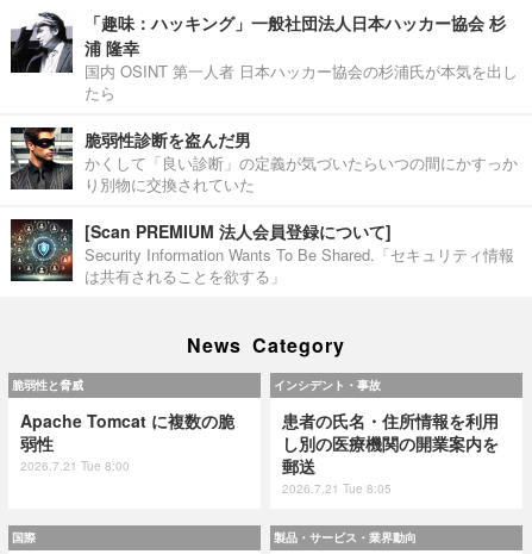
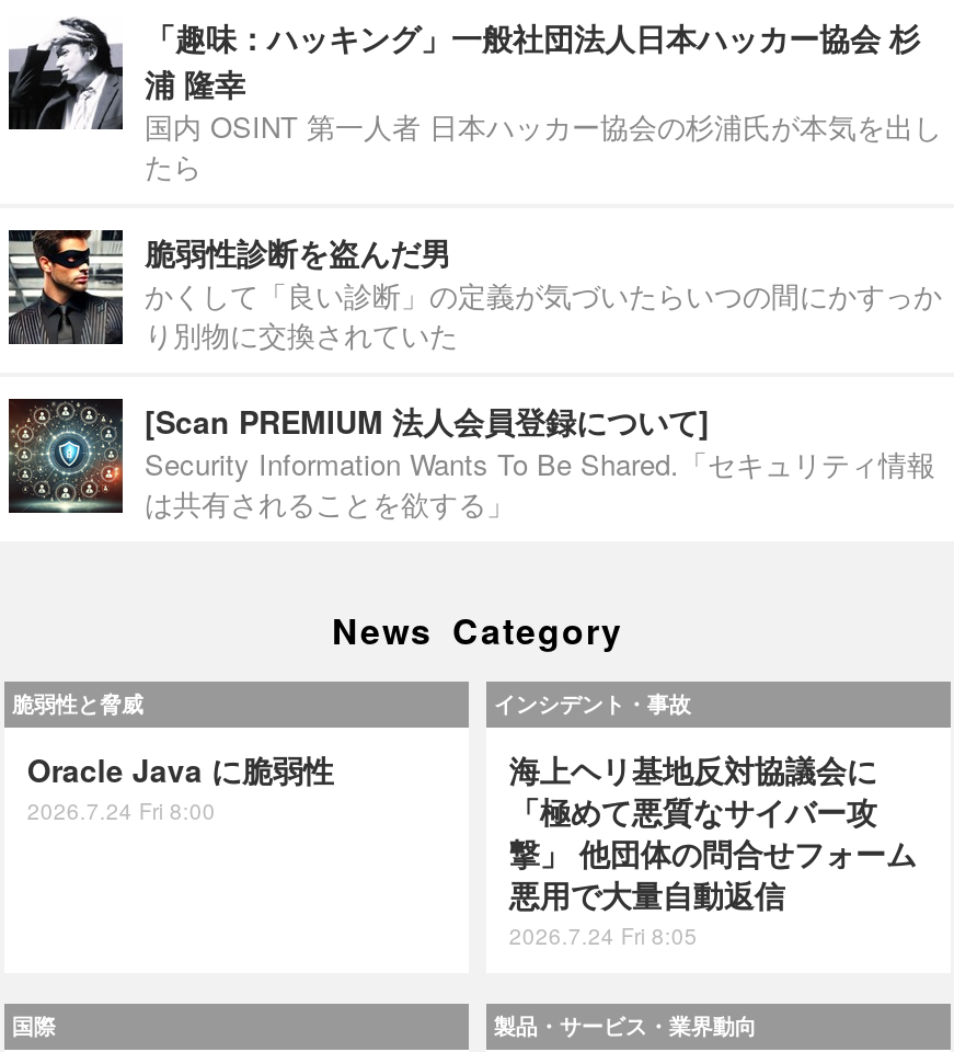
[21,409,235,474] Apache Tomcat に複数の脆 | 弱性 | 2026.7.21 Tue 8:00 -> [27,747,334,826] Oracle Java に脆弱性 | 2026.7.24 Fri 8:00
[283,409,499,497] 患者の氏名・住所情報を利用 | し別の医療機関の開業案内を | 郵送 | 2026.7.21 Tue 8:05 -> [509,747,917,951] 海上ヘリ基地反対協議会に | 「極めて悪質なサイバー攻 | 撃」 他団体の問合せフォーム | 悪用で大量自動返信 | 2026.7.24 Fri 8:05

